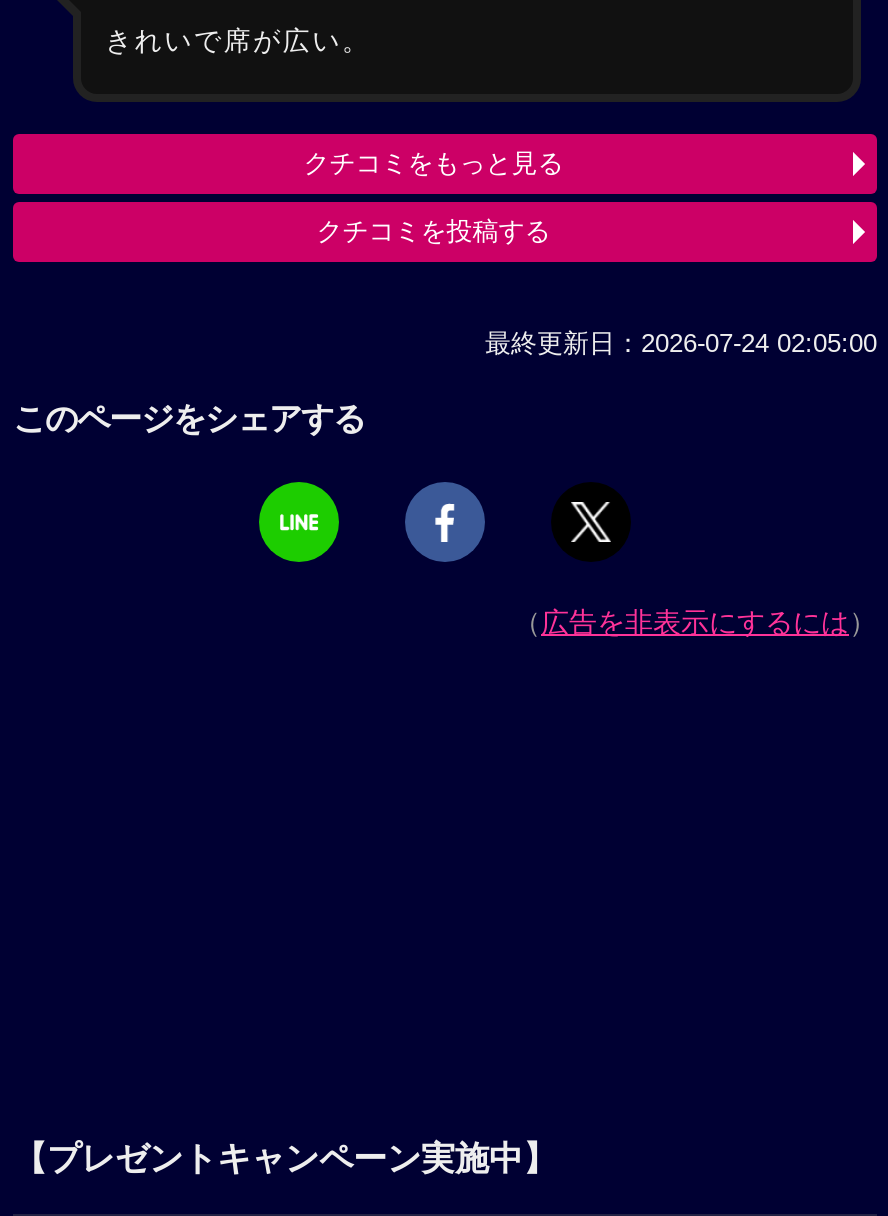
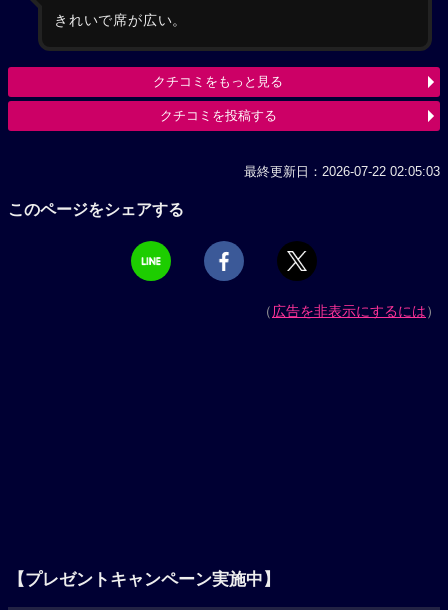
[485,329,877,359] 最終更新日：2026-07-24 02:05:00 -> [244,164,440,179] 最終更新日：2026-07-22 02:05:03

